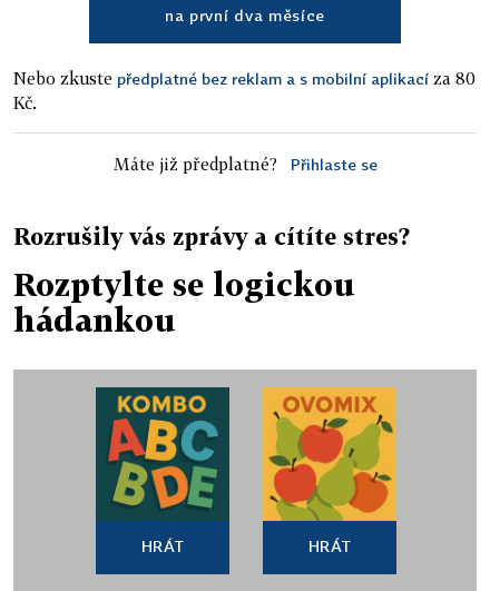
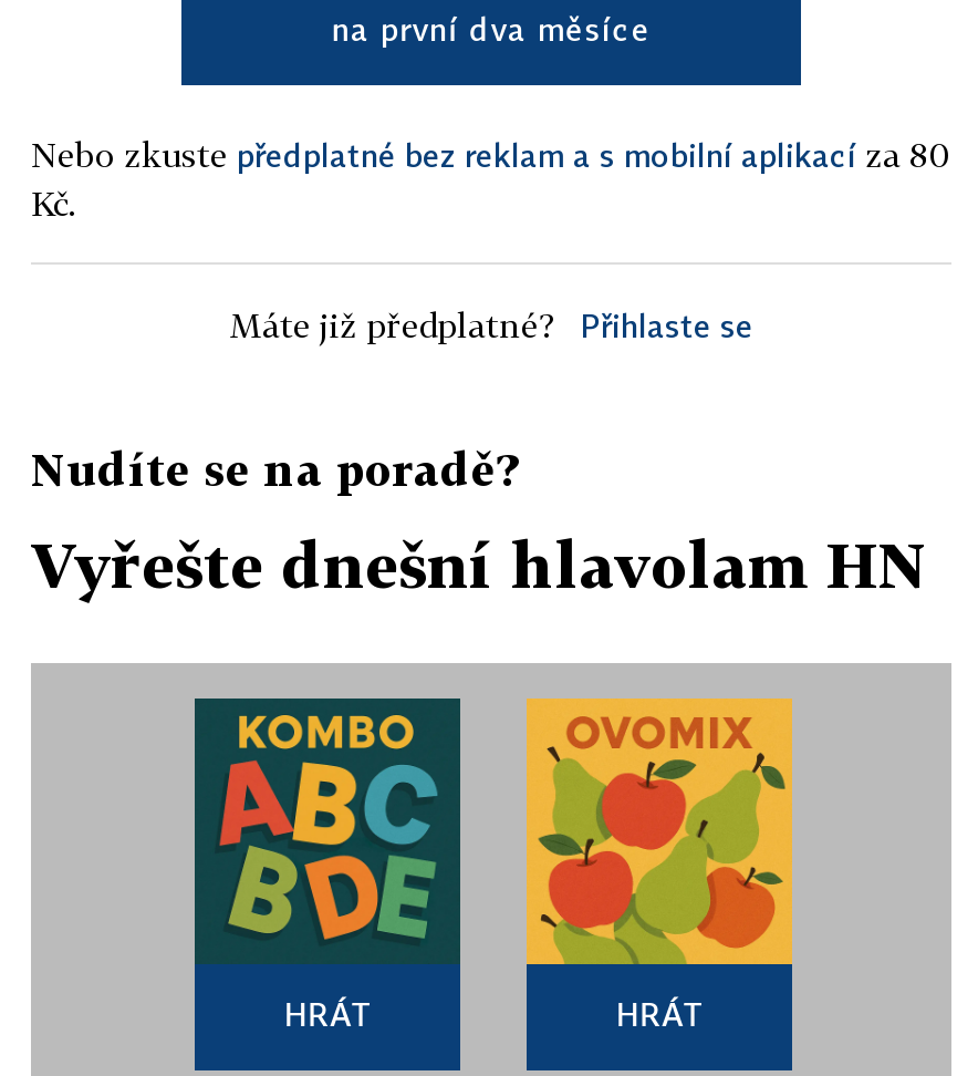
[13,223,410,249] Rozrušily vás zprávy a cítíte stres? -> [31,442,518,495] Nudíte se na poradě?
[13,266,355,338] Rozptylte se logickou | hádankou -> [31,528,927,601] Vyřešte dnešní hlavolam HN

